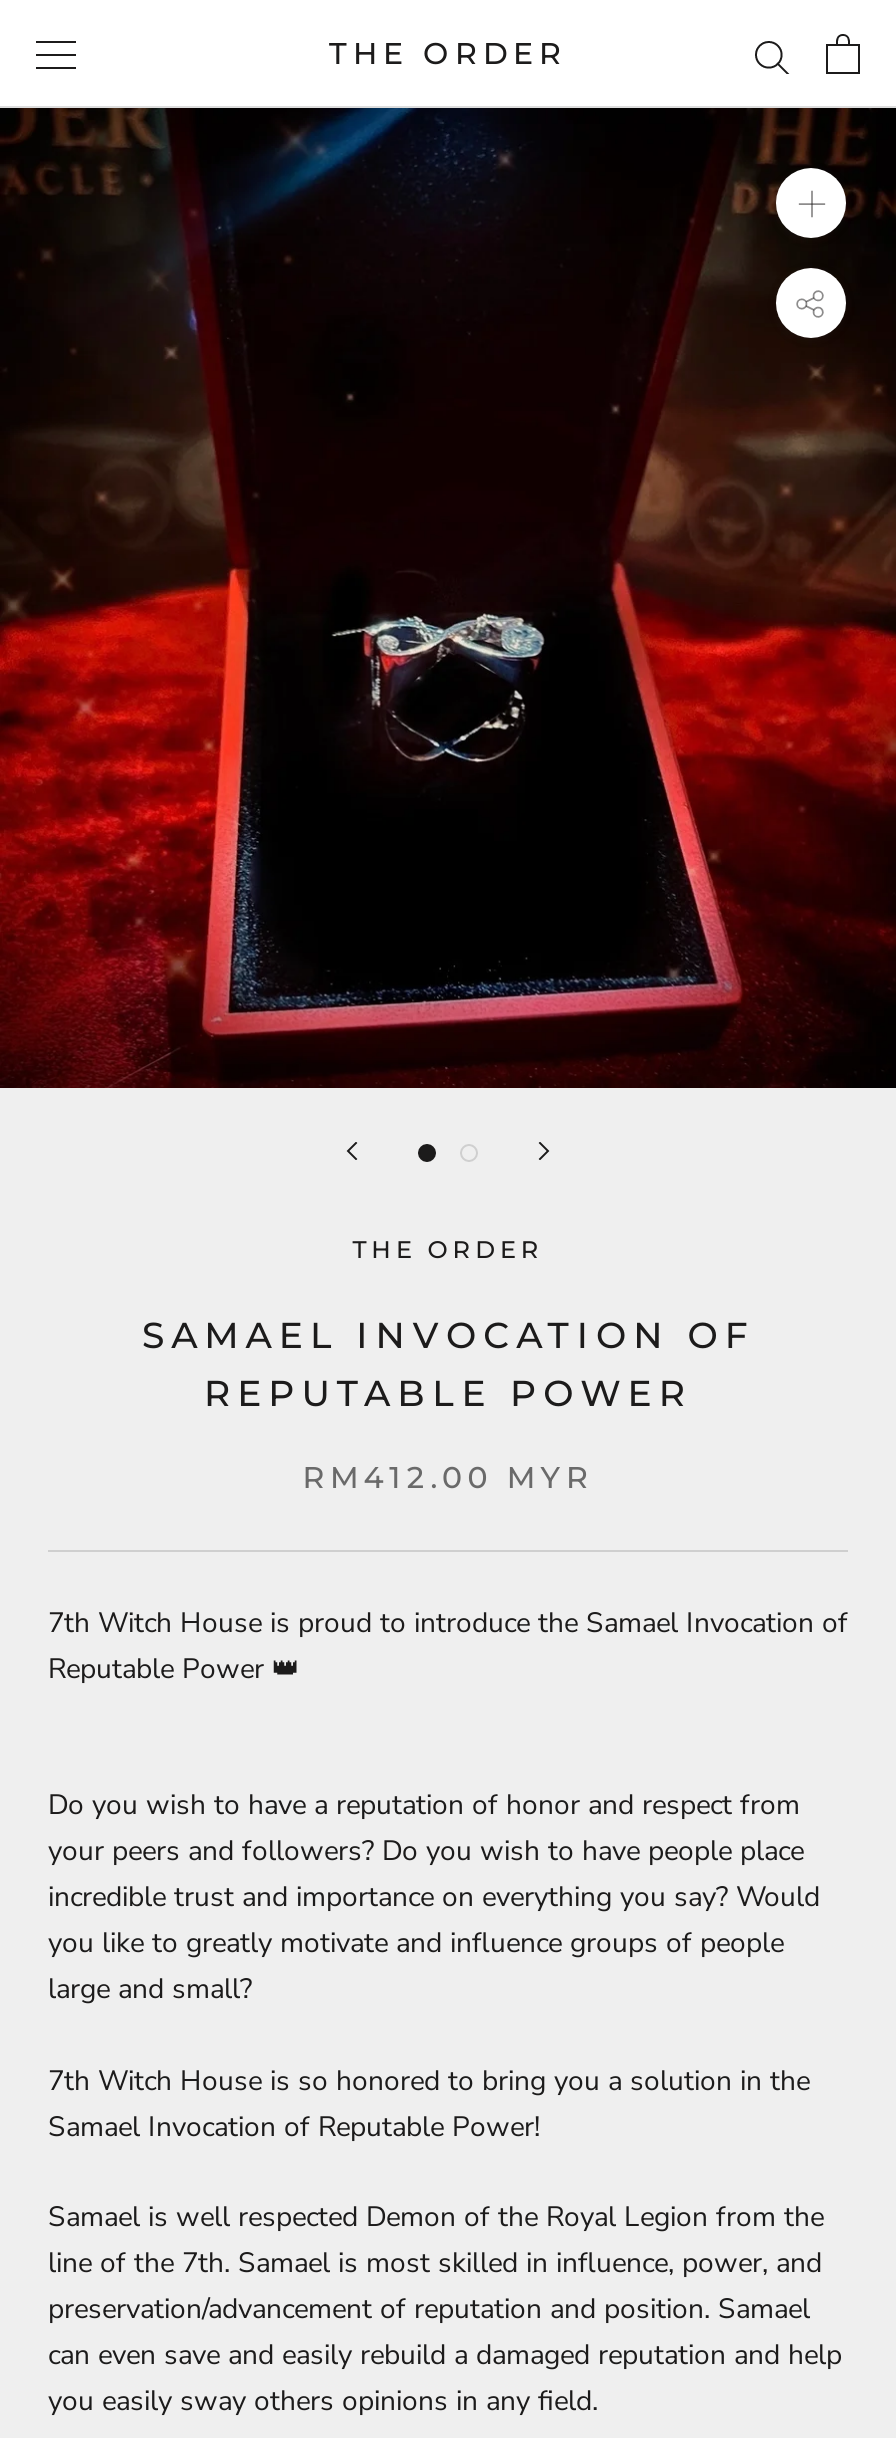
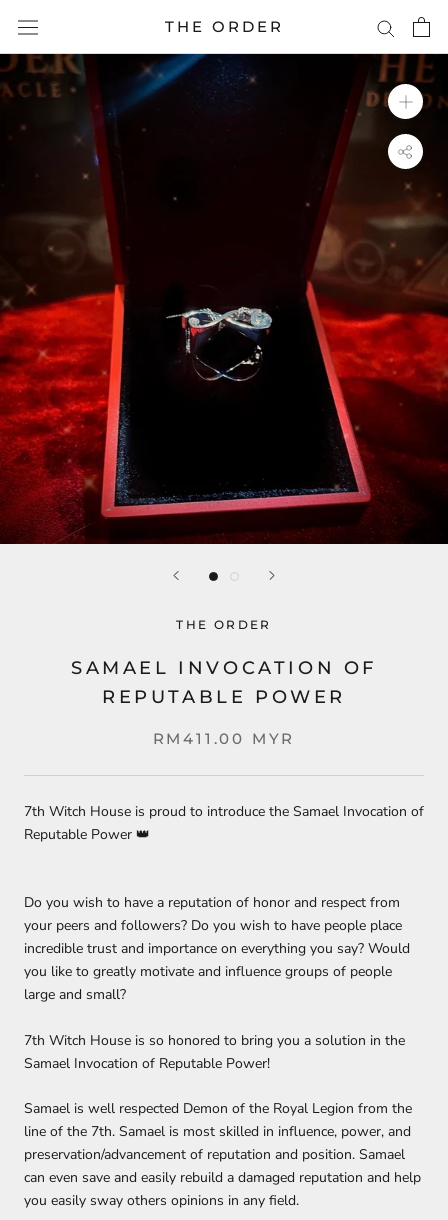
[302,1458,594,1496] RM412.00 MYR -> [153,729,295,748] RM411.00 MYR

